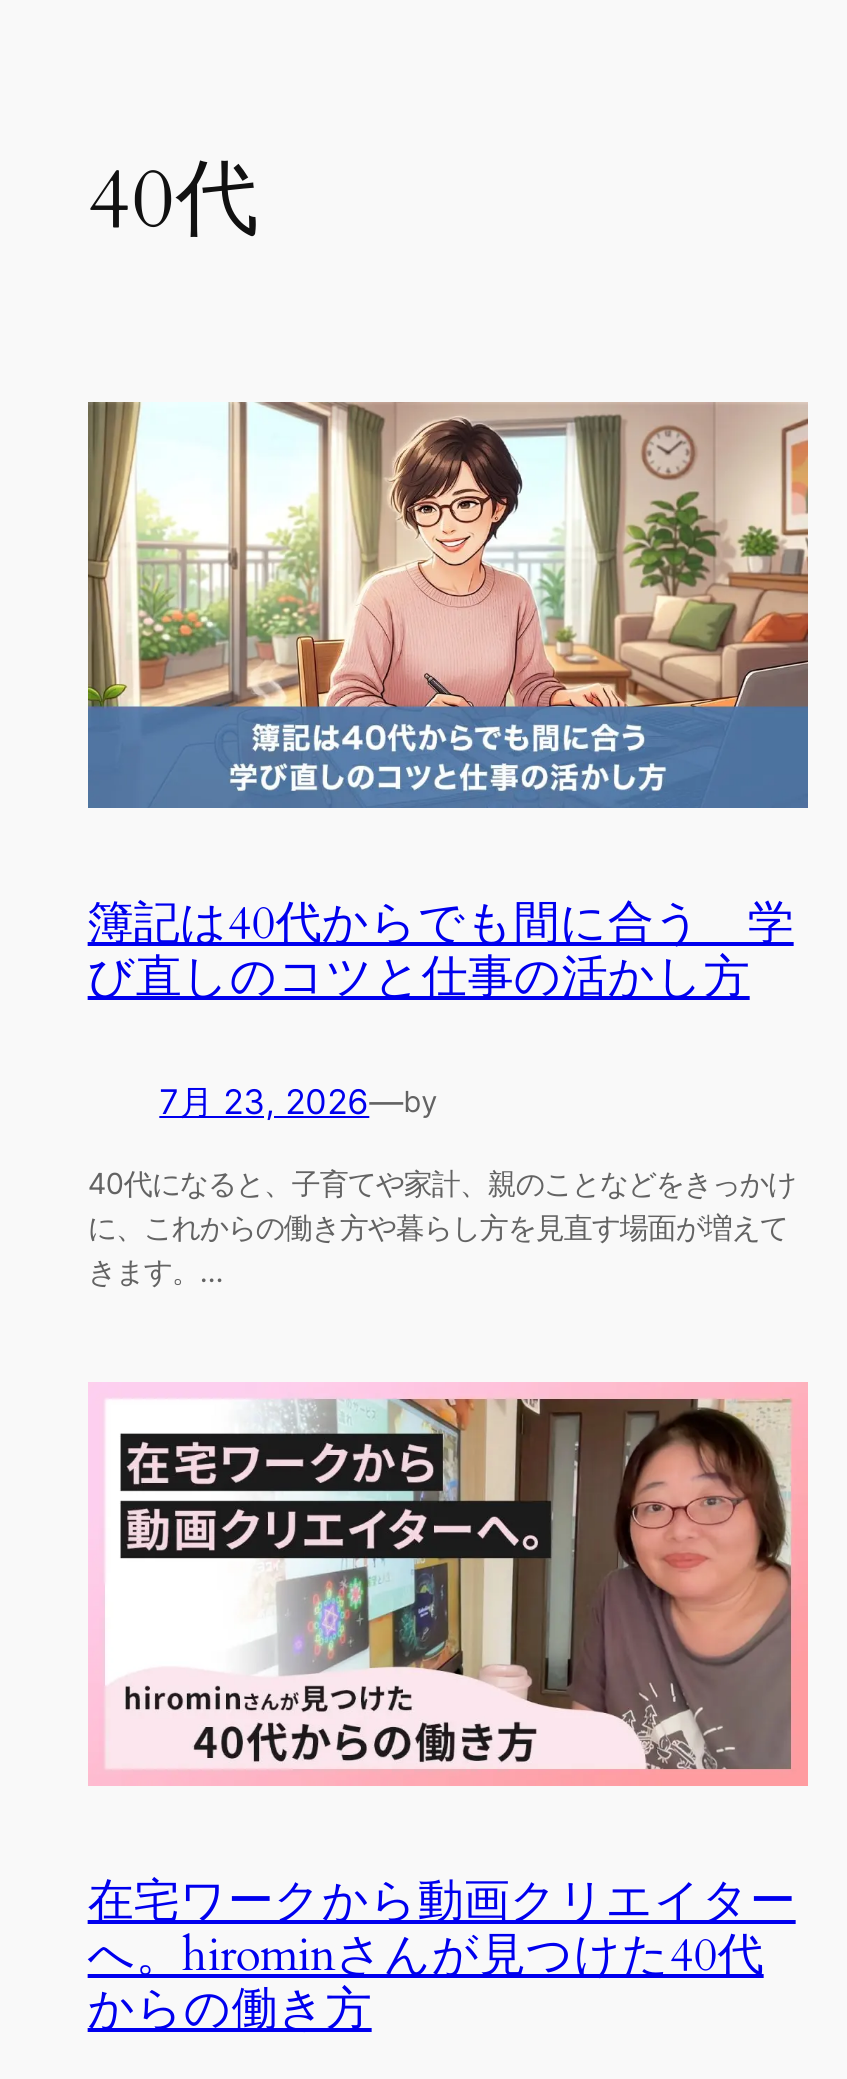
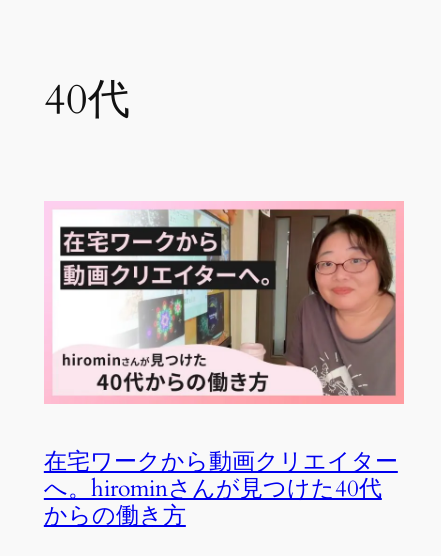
[86,400,810,810] [image] -> none
[88,892,796,1288] 簿記は40代からでも間に合う 学 | び直しのコツと仕事の活かし方 | 7月 23, 2026—by | 40代になると、子育てや家計、親のことなどをきっかけ | に、これからの働き方や暮らし方を見直す場面が増えて | きます。… -> none

